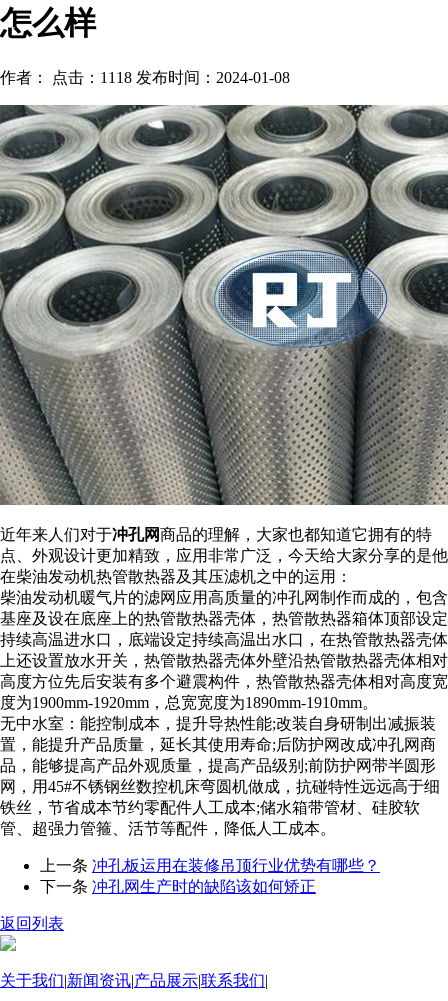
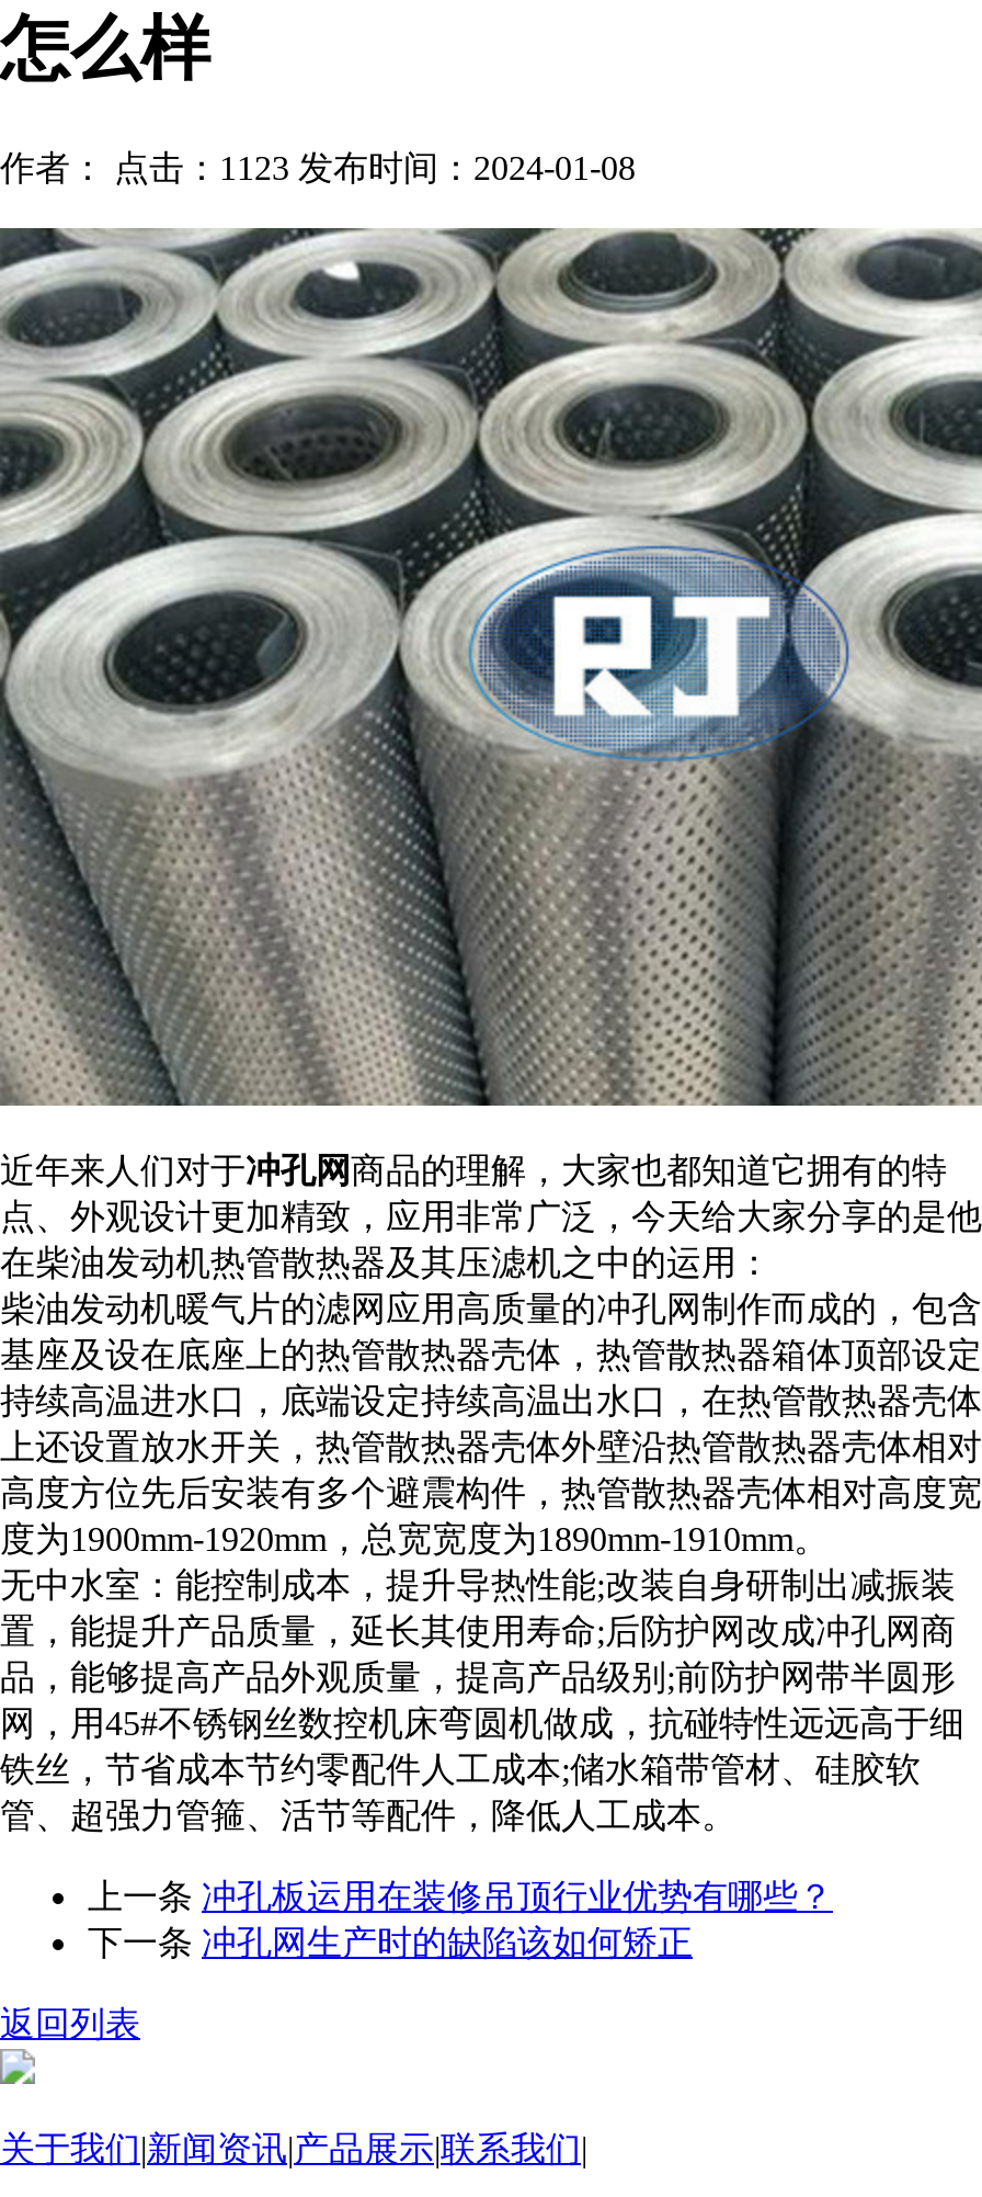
[0,69,290,86] 作者： 点击：1118 发布时间：2024-01-08 -> [0,149,636,186] 作者： 点击：1123 发布时间：2024-01-08

